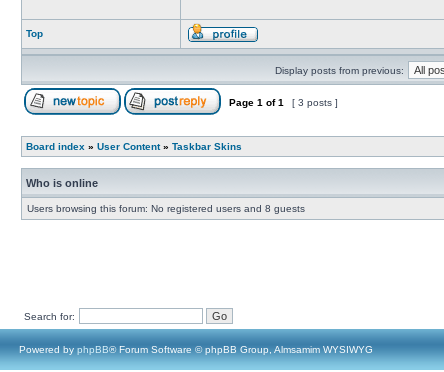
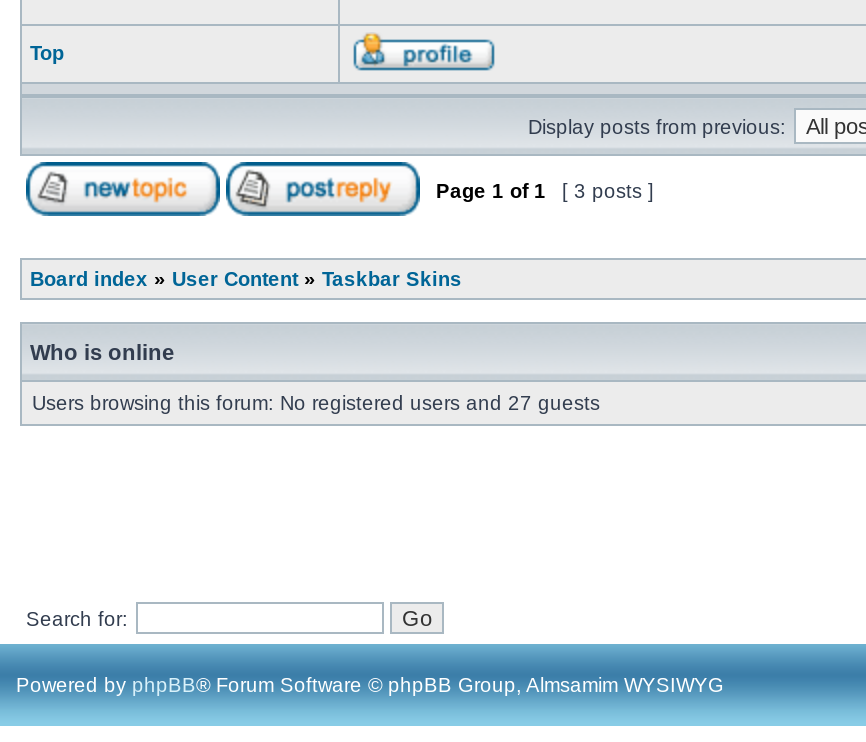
[27,203,305,214] Users browsing this forum: No registered users and 8 guests -> [32,392,600,414] Users browsing this forum: No registered users and 27 guests

